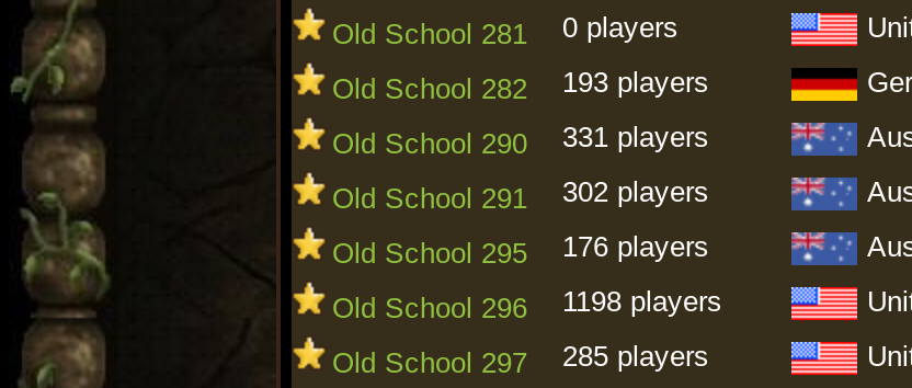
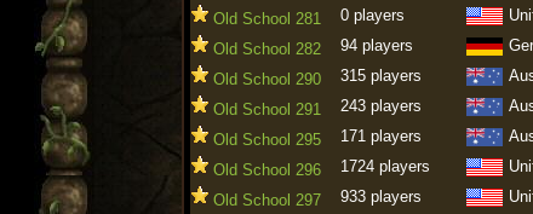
[332,66,709,105] Old School 282 193 players -> [213,36,412,58] Old School 282 94 players
[332,121,709,160] Old School 290 331 players -> [213,66,421,88] Old School 290 315 players
[332,175,709,215] Old School 291 302 players -> [213,97,421,118] Old School 291 243 players
[332,230,709,270] Old School 295 176 players -> [213,127,421,149] Old School 295 171 players
[332,285,722,324] Old School 296 1198 players -> [213,157,429,179] Old School 296 1724 players
[332,340,709,379] Old School 297 285 players -> [213,187,421,209] Old School 297 933 players

